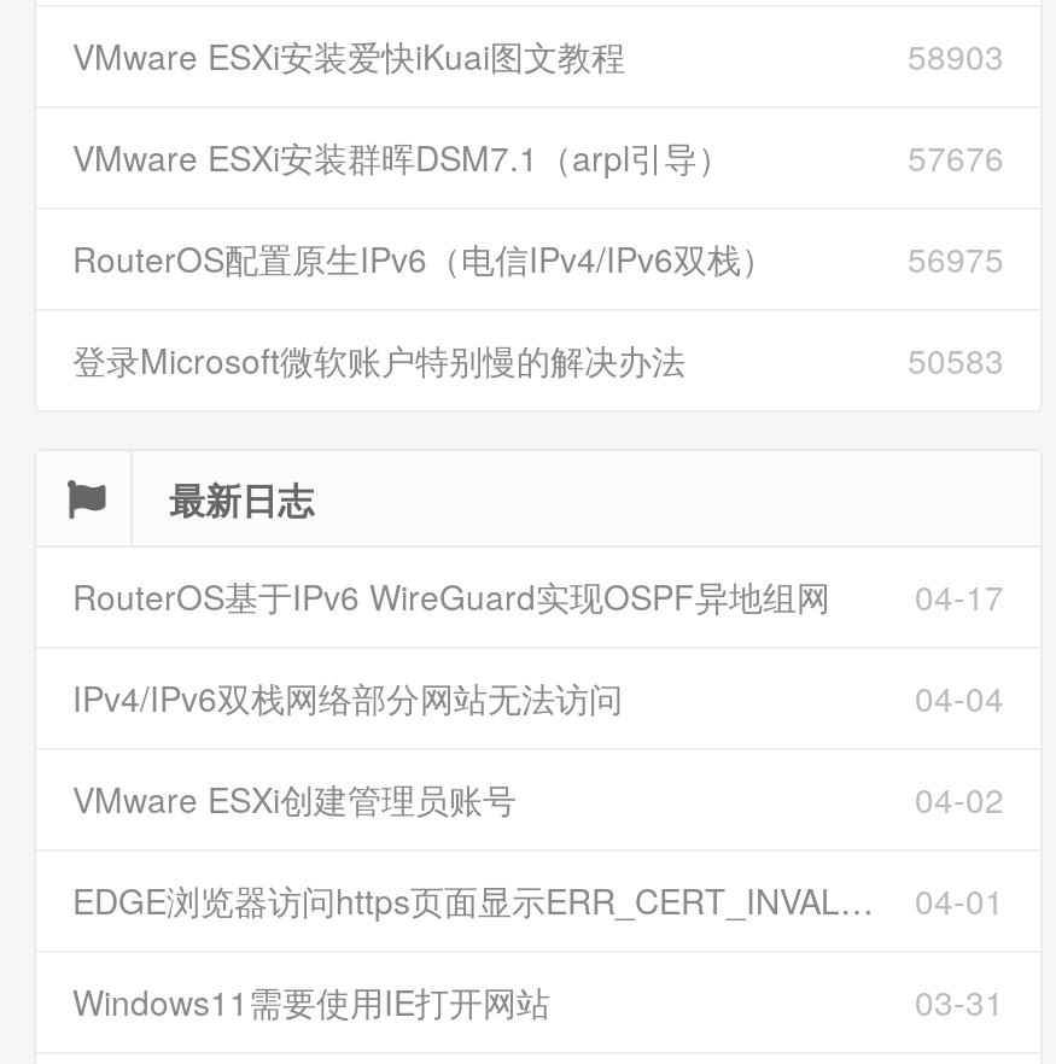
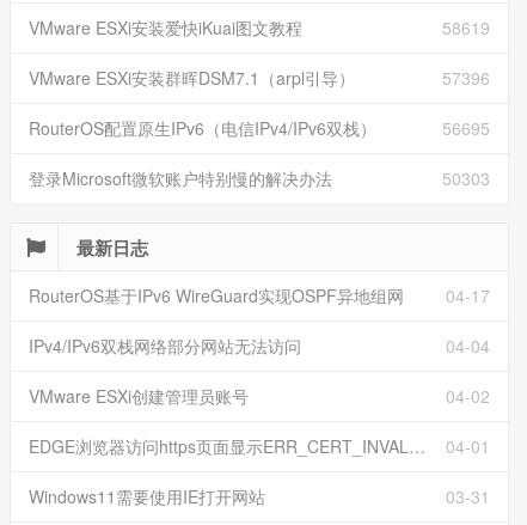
[908,33,1004,81] 58903 -> [442,16,490,40] 58619
[908,134,1004,182] 57676 -> [442,66,490,90] 57396
[908,235,1004,283] 56975 -> [442,117,490,141] 56695
[908,337,1004,385] 50583 -> [442,167,490,191] 50303

